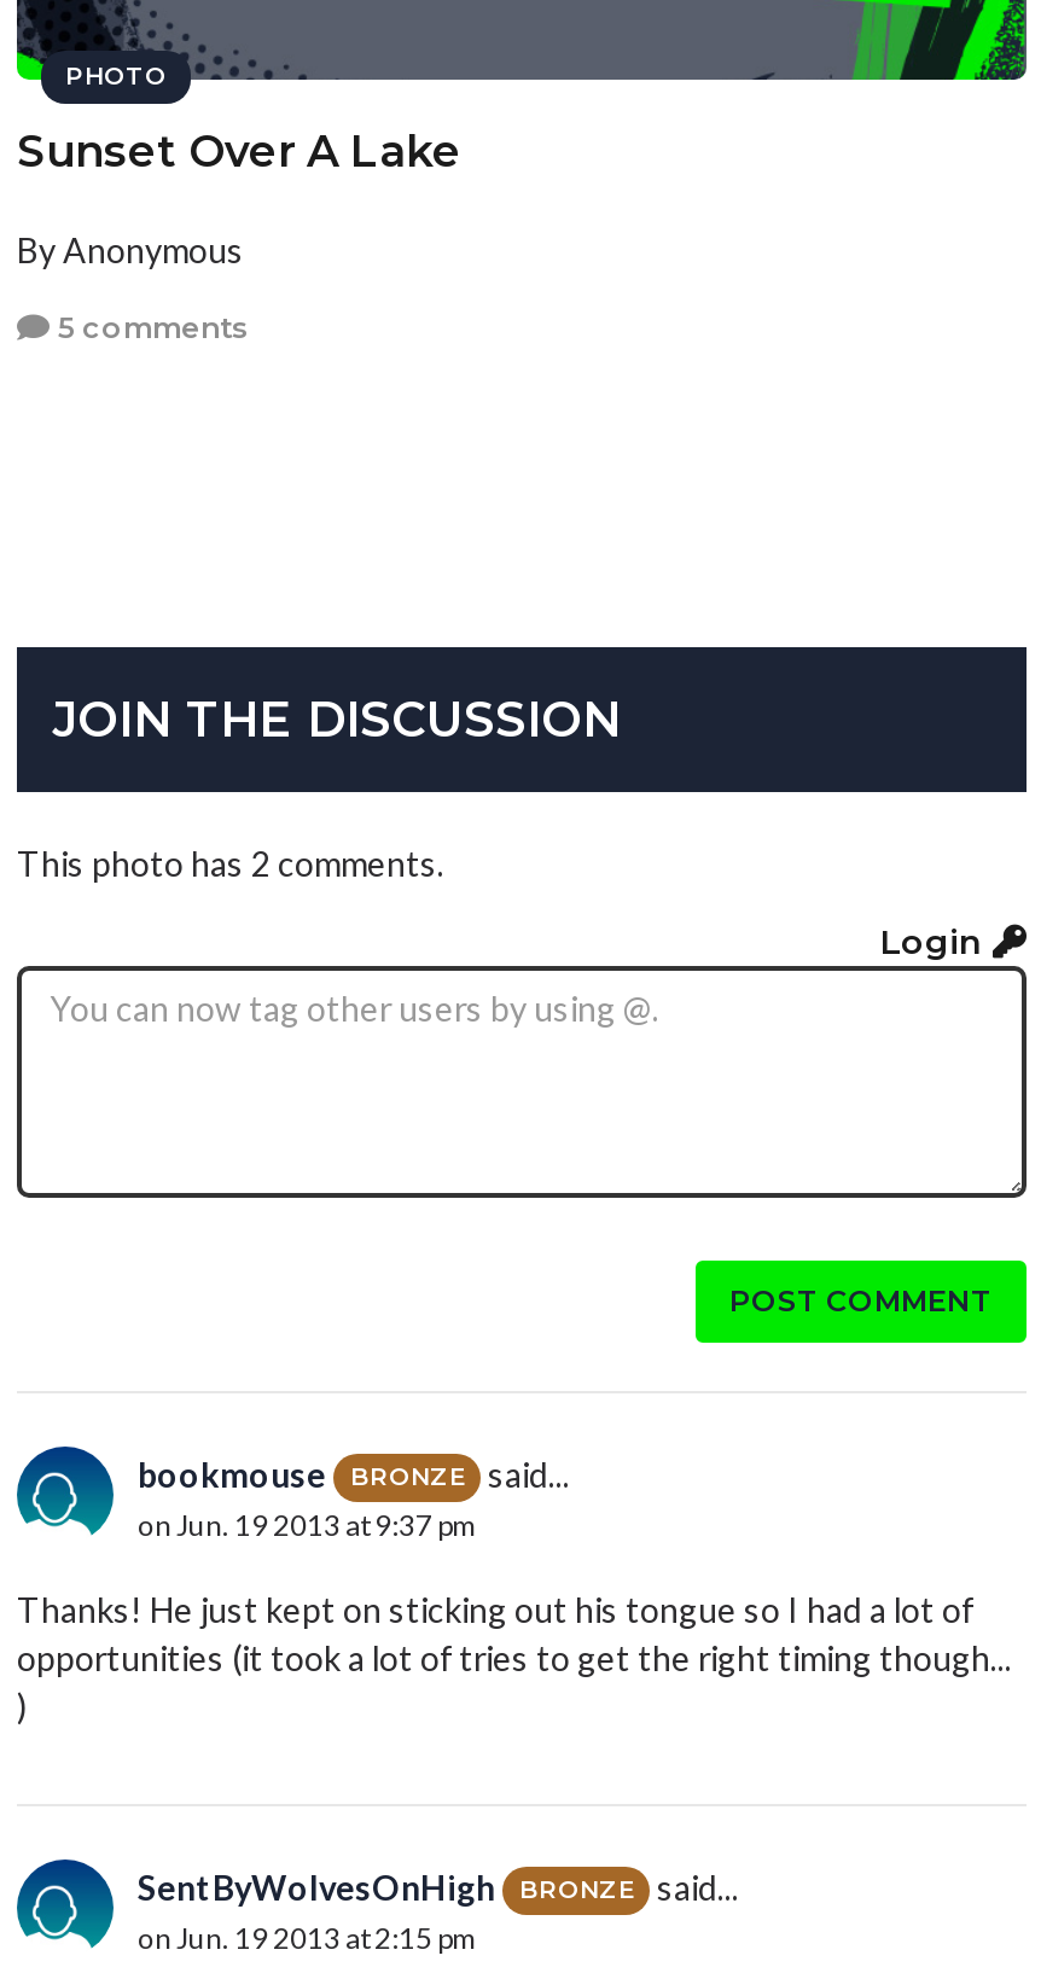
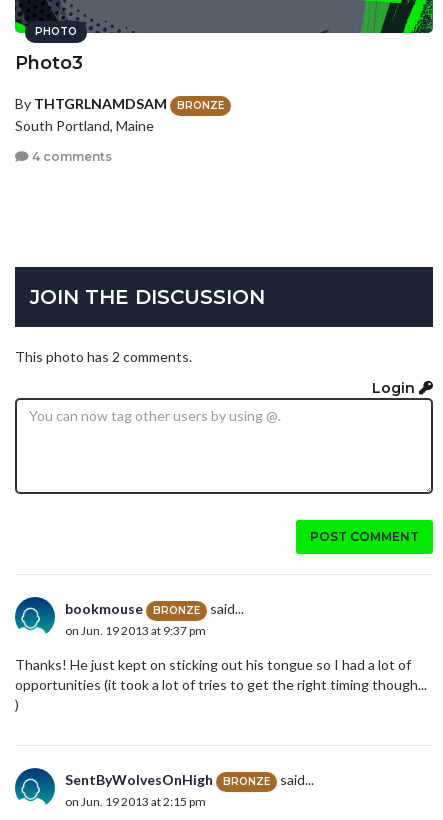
[17,126,461,179] Sunset Over A Lake -> [15,52,83,74] Photo3
[17,230,244,271] By Anonymous -> [15,95,224,134] By THTGRLNAMDSAM | BRONZE | South Portland, Maine
[51,309,249,345] 5 comments -> [29,149,112,164] 4 comments

